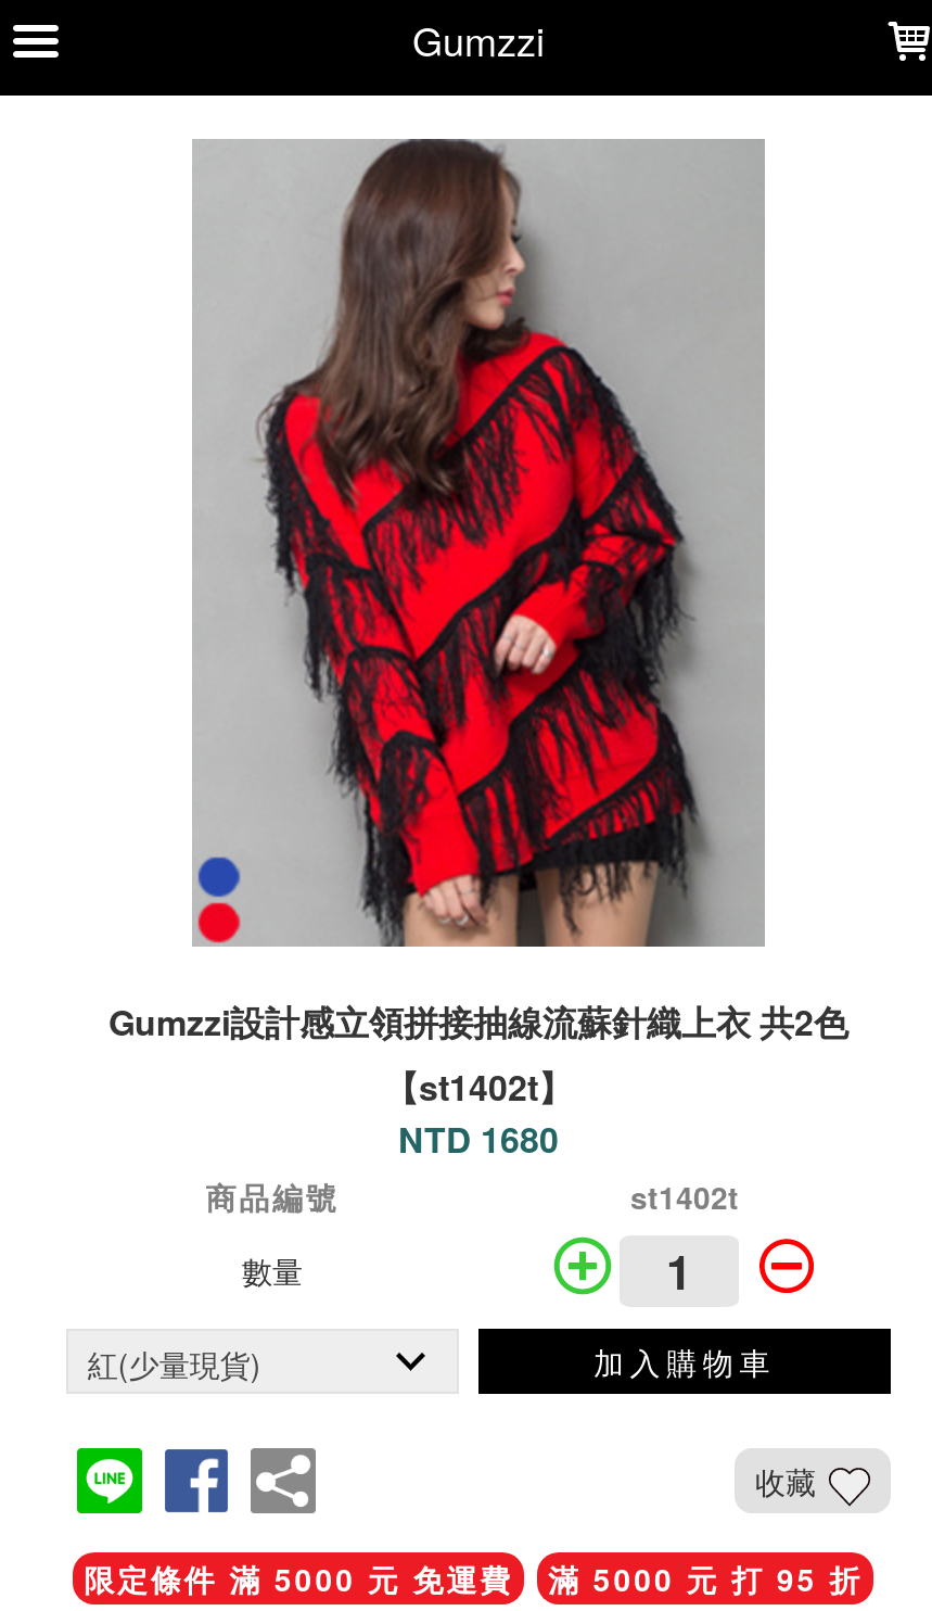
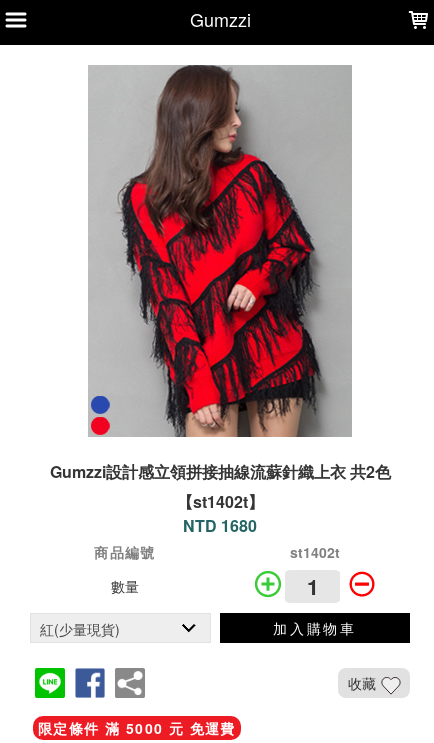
[548,1557,863,1600] 滿 5000 元 打 95 折 -> none

